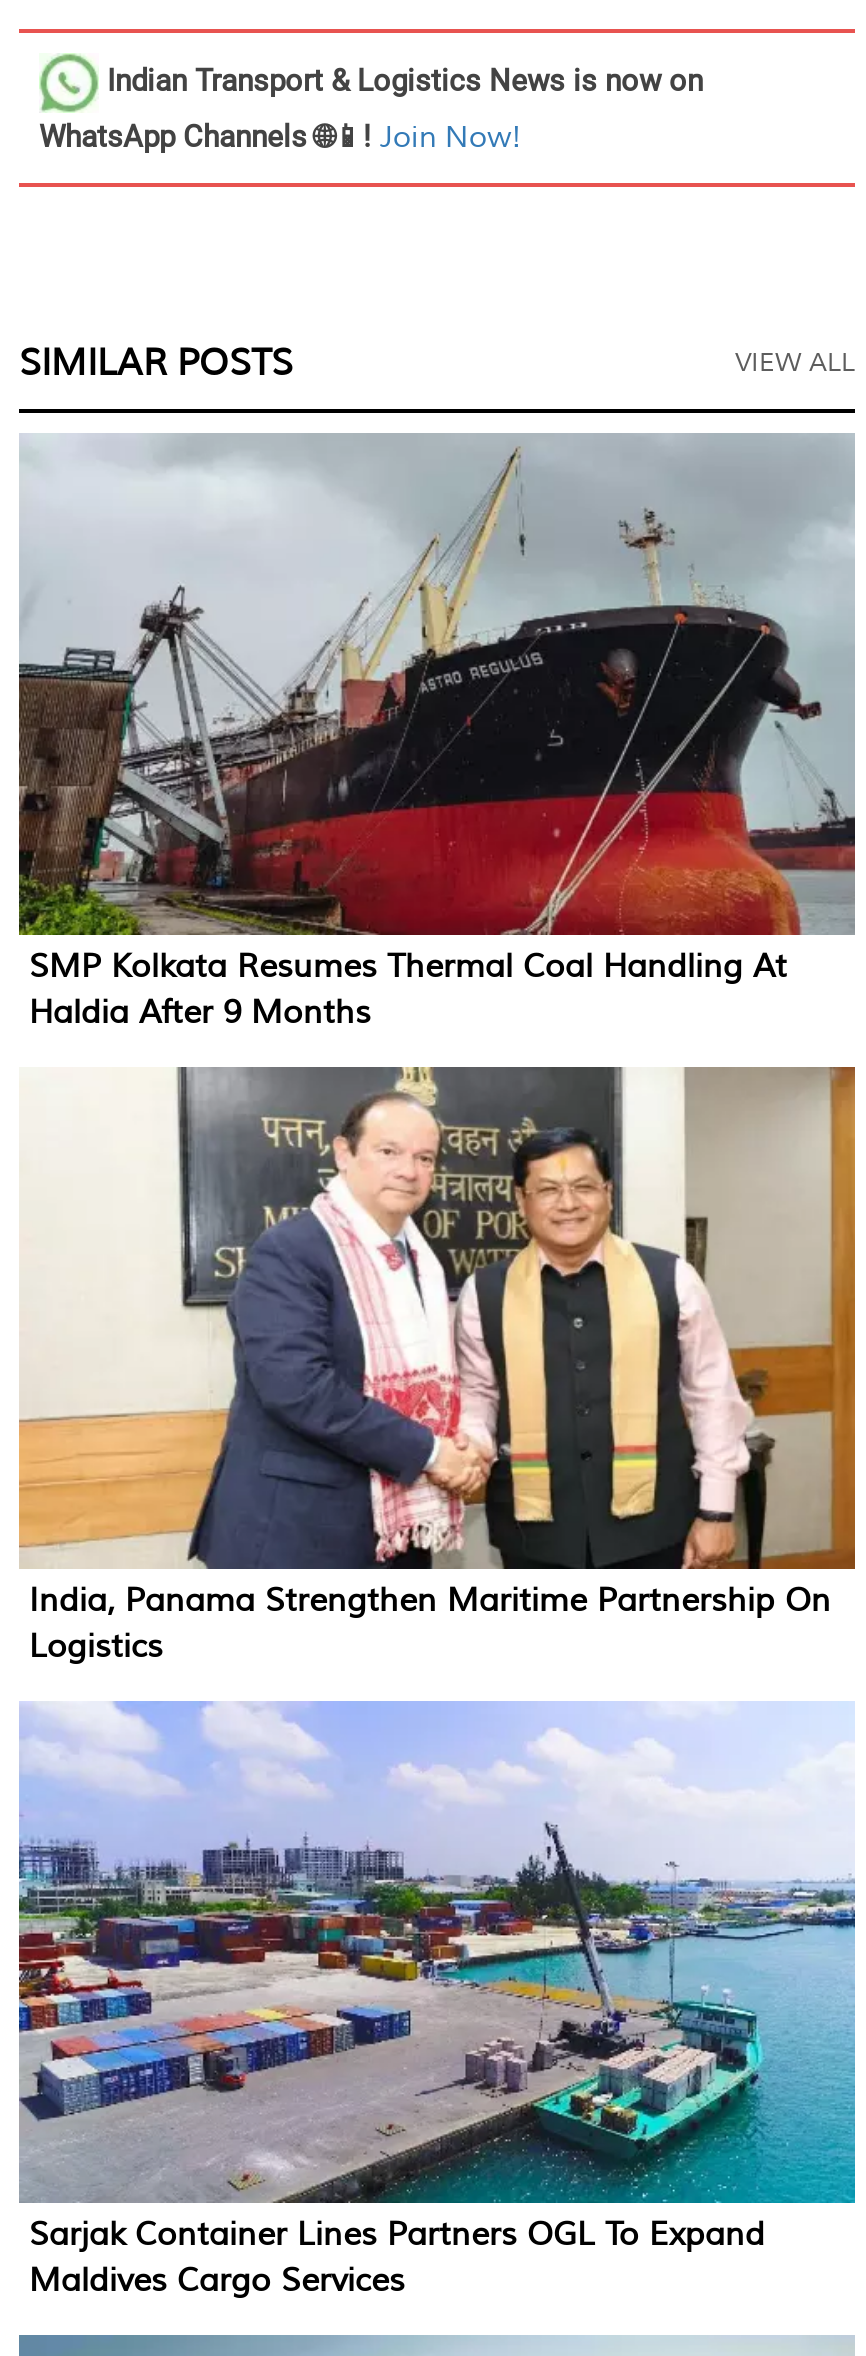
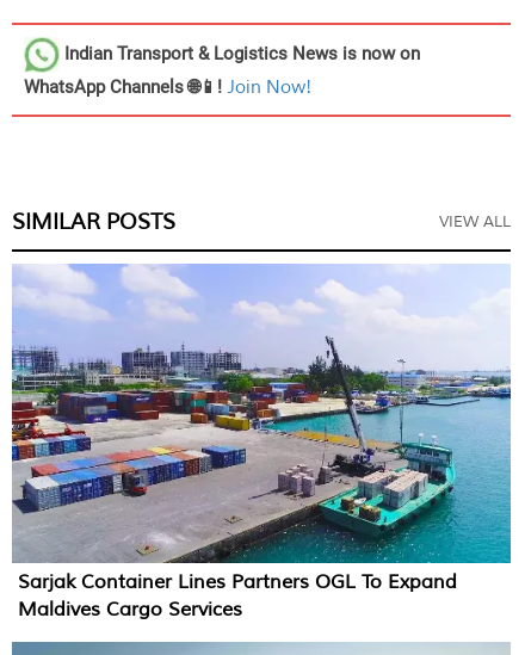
[17,433,857,1033] [image] | SMP Kolkata Resumes Thermal Coal Handling At | Haldia After 9 Months -> none
[17,1065,857,1667] [image] | India, Panama Strengthen Maritime Partnership On | Logistics -> none

